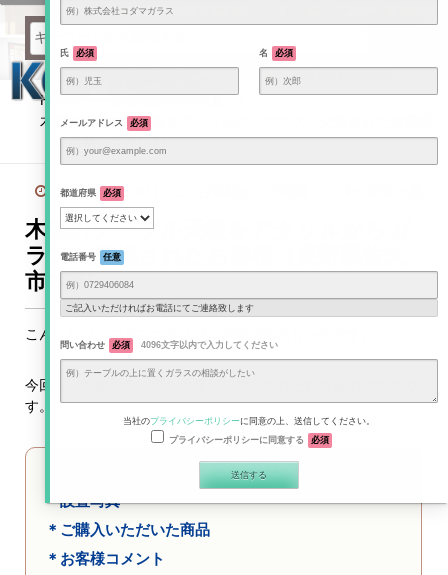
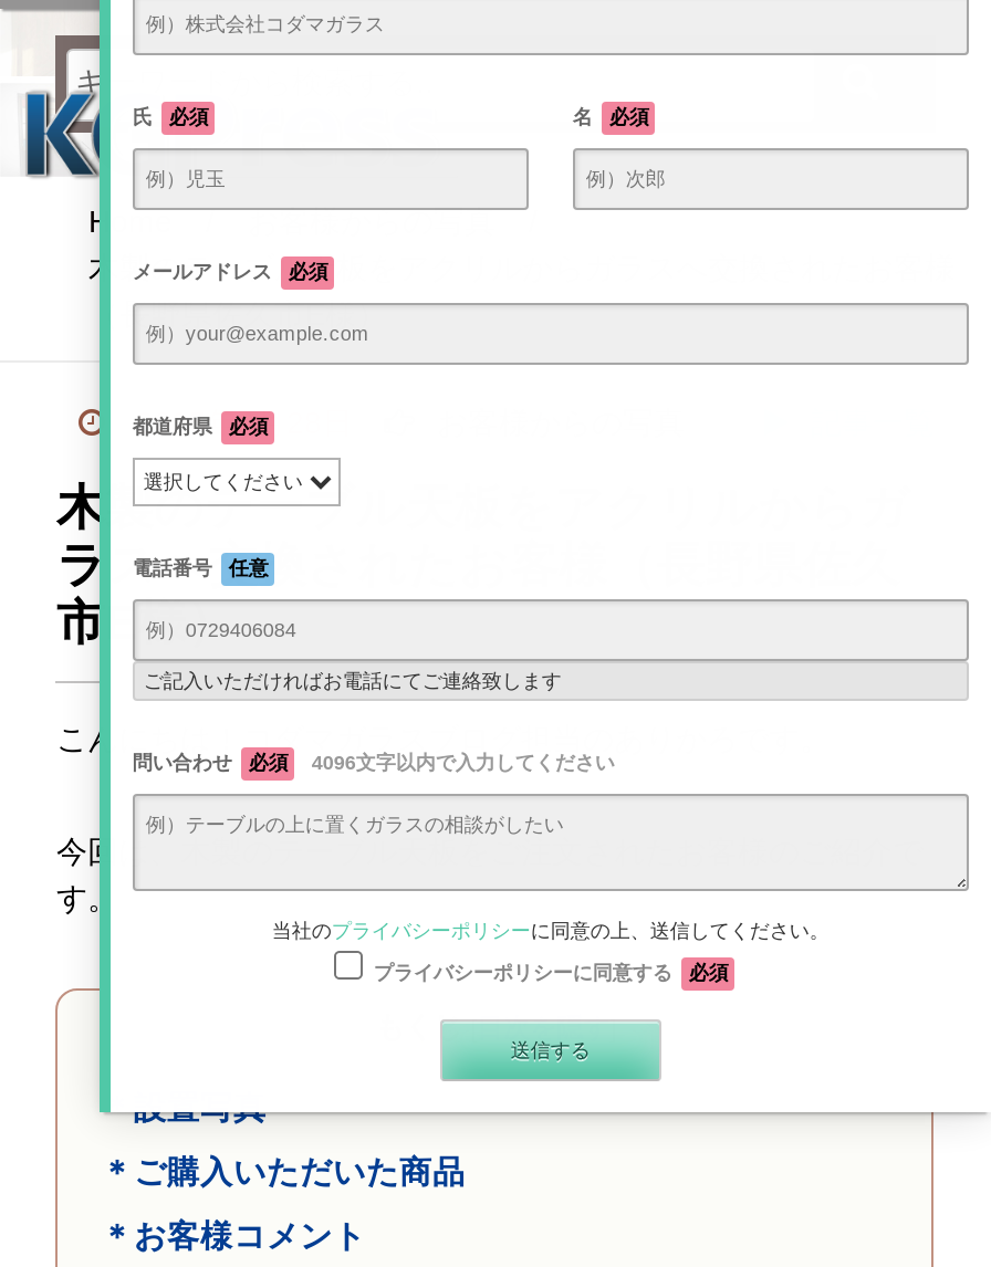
[11,40,46,101] [image] -> [24,88,102,221] [image]

